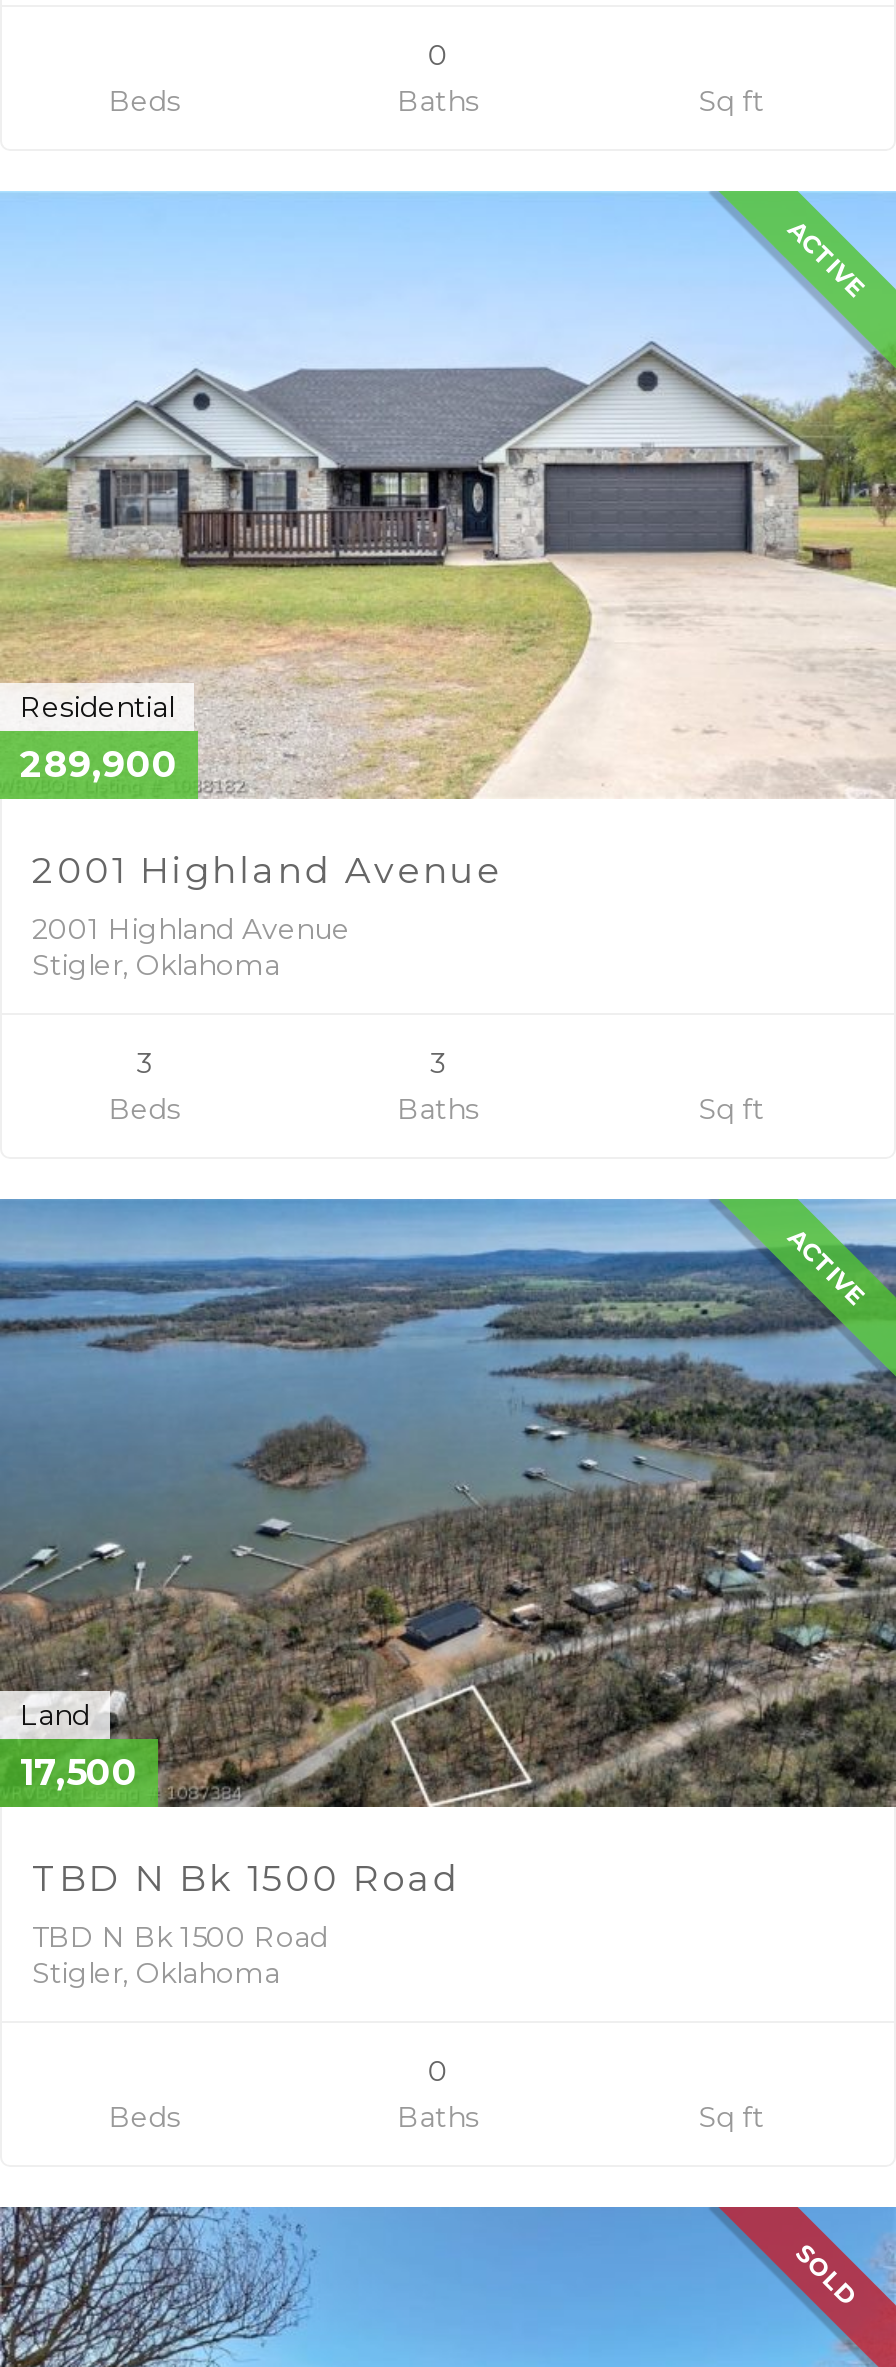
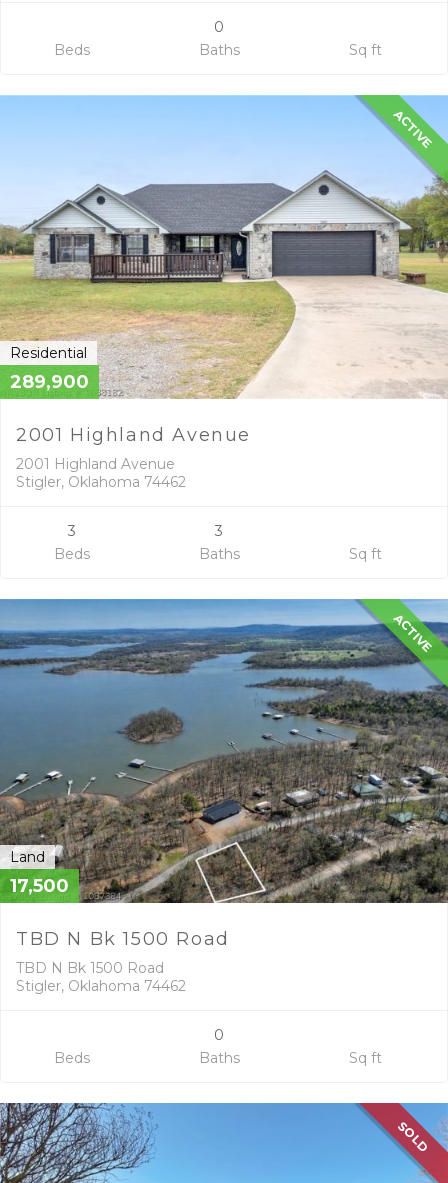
[32,947,280,983] Stigler, Oklahoma -> [16,473,186,491] Stigler, Oklahoma 74462
[32,1955,280,1991] Stigler, Oklahoma -> [16,977,186,995] Stigler, Oklahoma 74462

